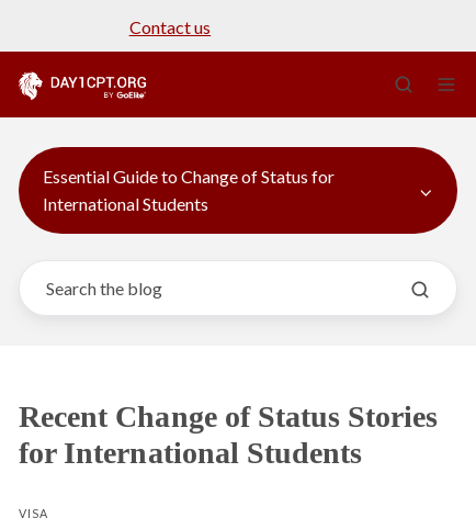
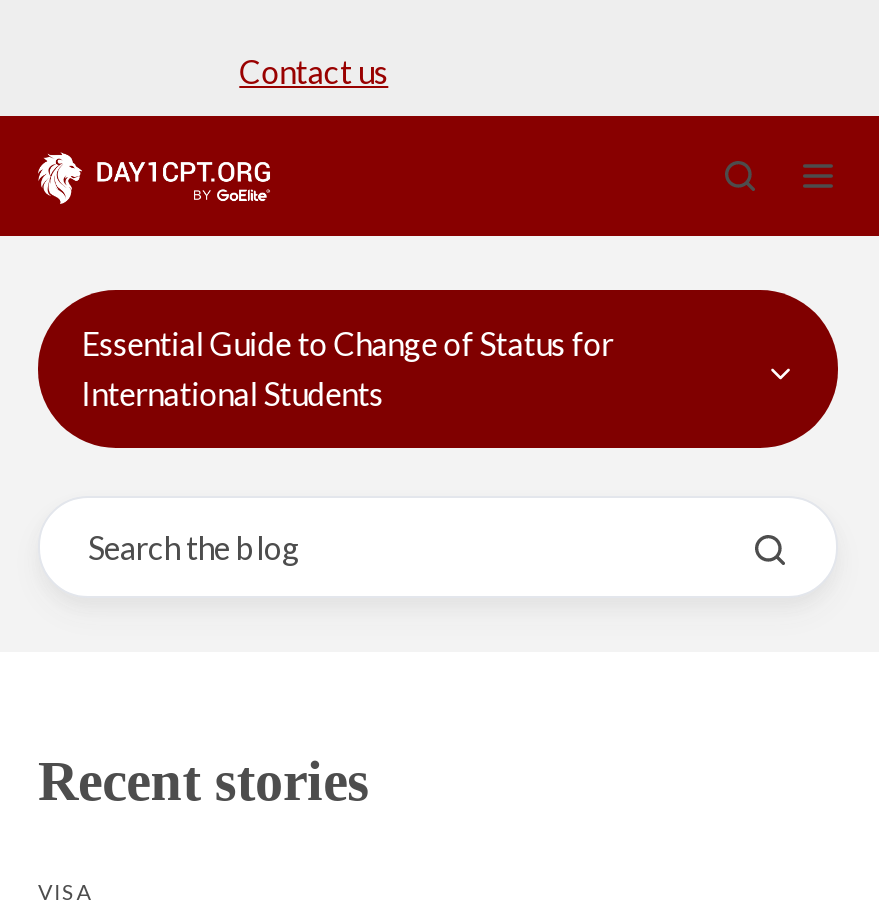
[19,399,438,470] Recent Change of Status Stories | for International Students -> [38,750,369,812] Recent stories

